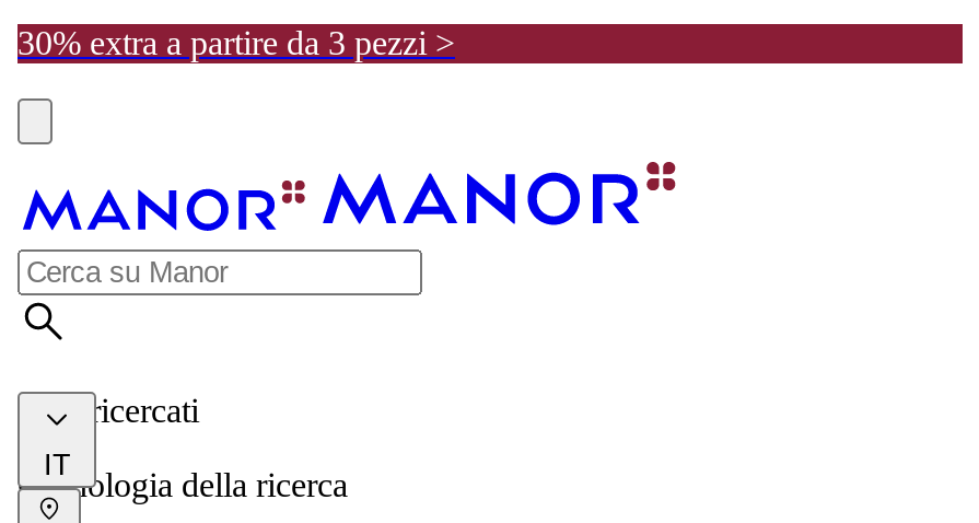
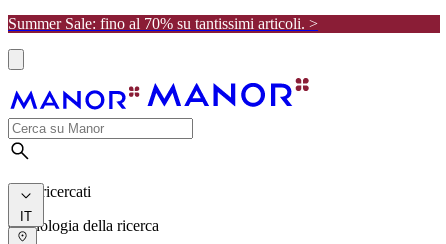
[18,24,455,61] 30% extra a partire da 3 pezzi > -> [8,15,318,32] Summer Sale: fino al 70% su tantissimi articoli. >

